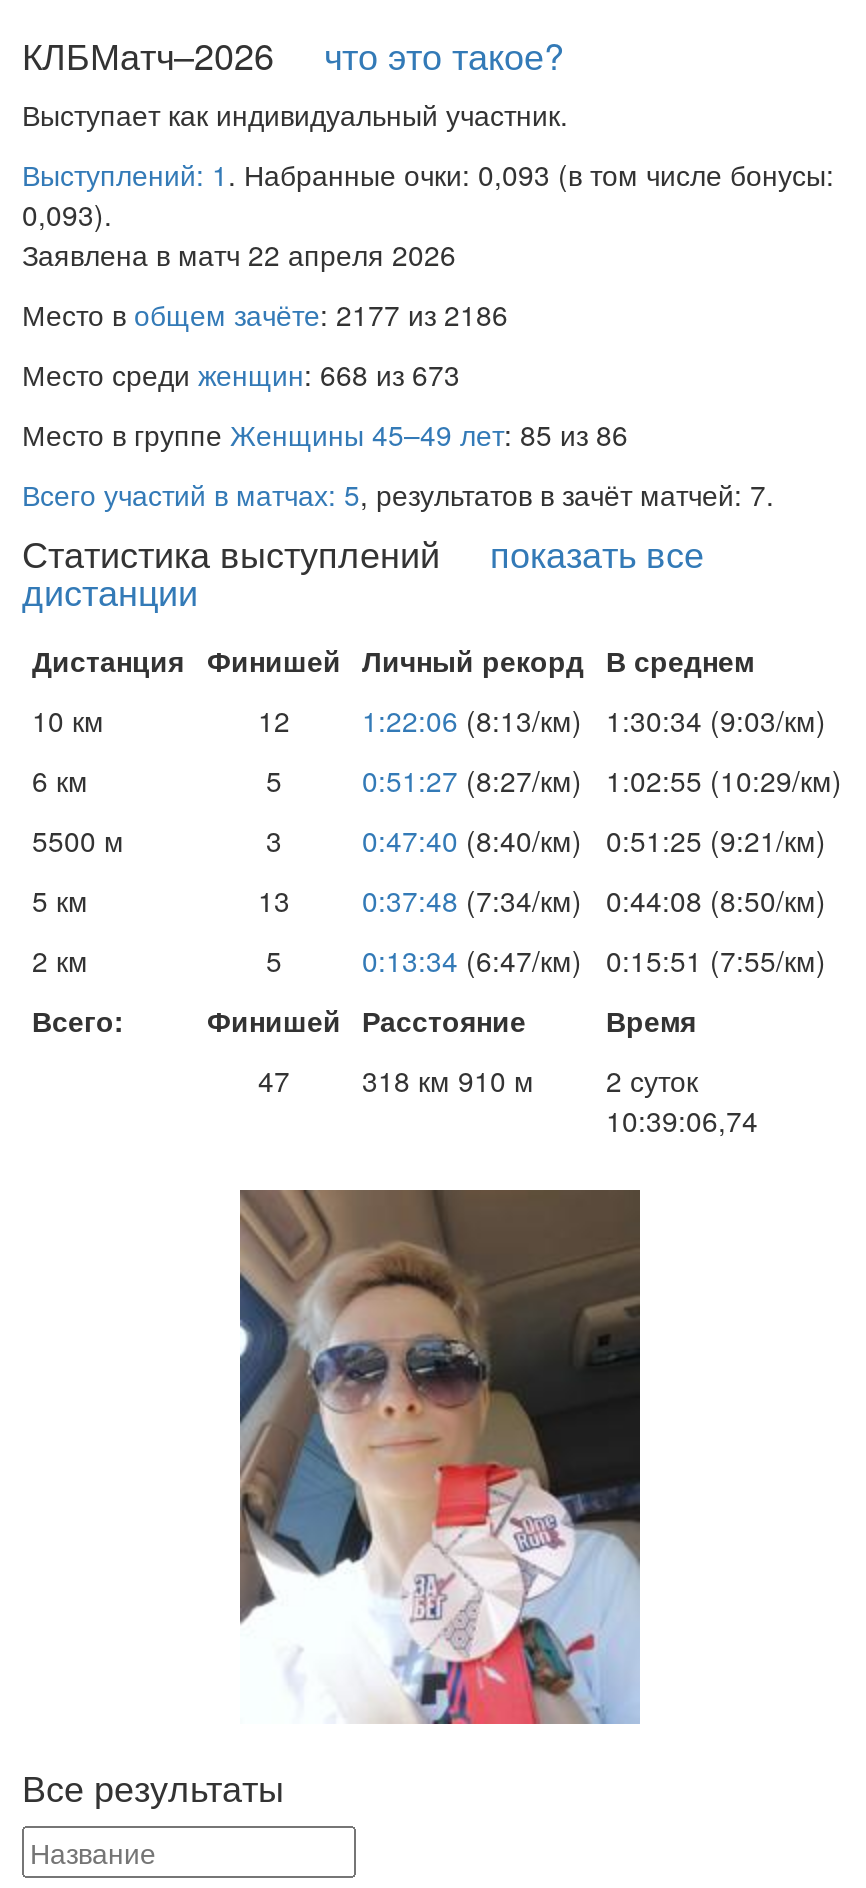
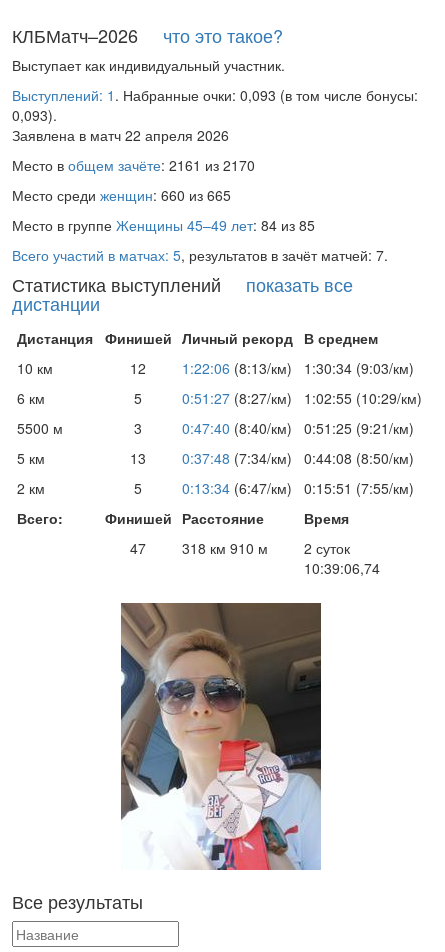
[22,294,508,334] Место в общем зачёте: 2177 из 2186 -> [12,155,255,175] Место в общем зачёте: 2161 из 2170
[22,354,460,394] Место среди женщин: 668 из 673 -> [12,185,231,205] Место среди женщин: 660 из 665
[22,414,628,454] Место в группе Женщины 45–49 лет: 85 из 86 -> [12,215,315,235] Место в группе Женщины 45–49 лет: 84 из 85

